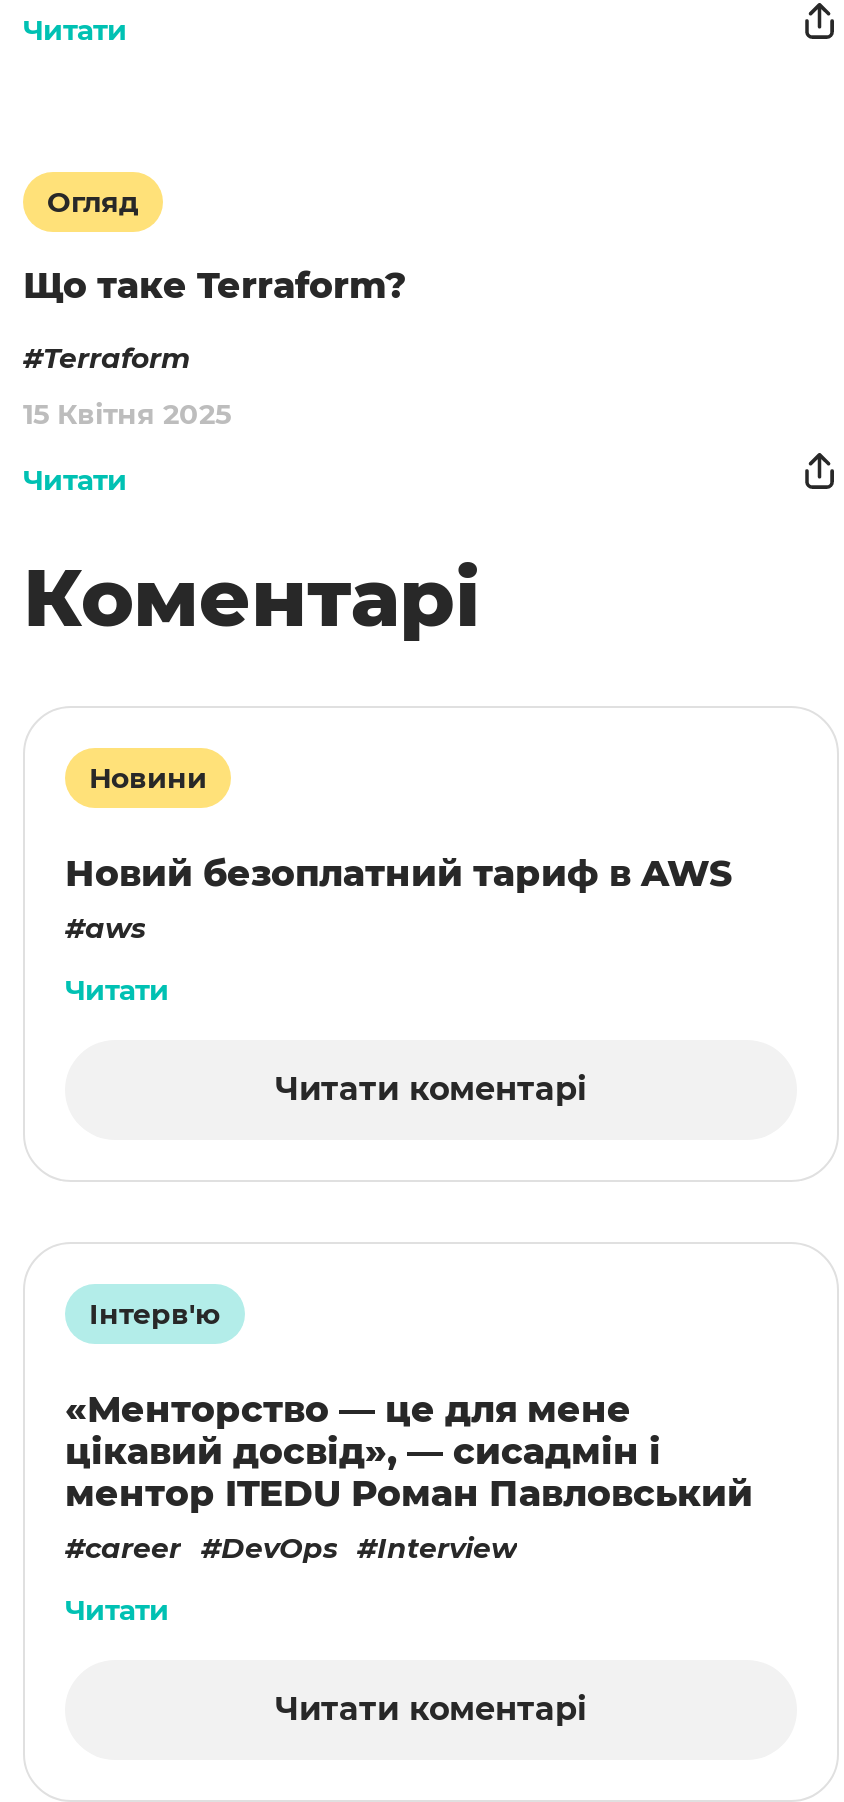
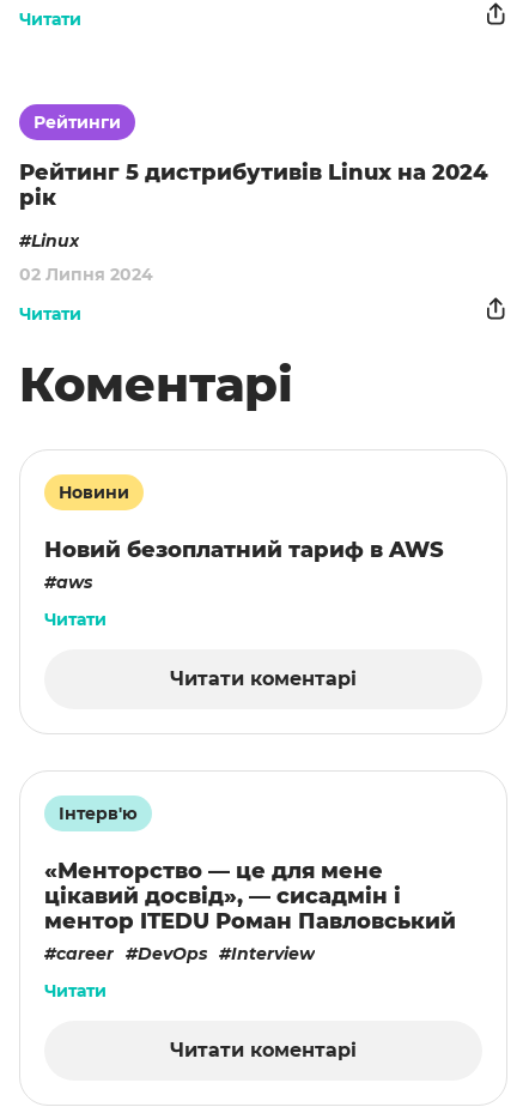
[47,183,139,219] Огляд -> [34,112,121,134] Рейтинги
[23,263,407,307] Що таке Terraform? -> [19,160,488,211] Рейтинг 5 дистрибутивів Linux на 2024 | рік
[43,339,191,375] Terraform -> [31,231,79,252] Linux
[23,395,231,431] 15 Квітня 2025 -> [19,264,153,286] 02 Липня 2024

